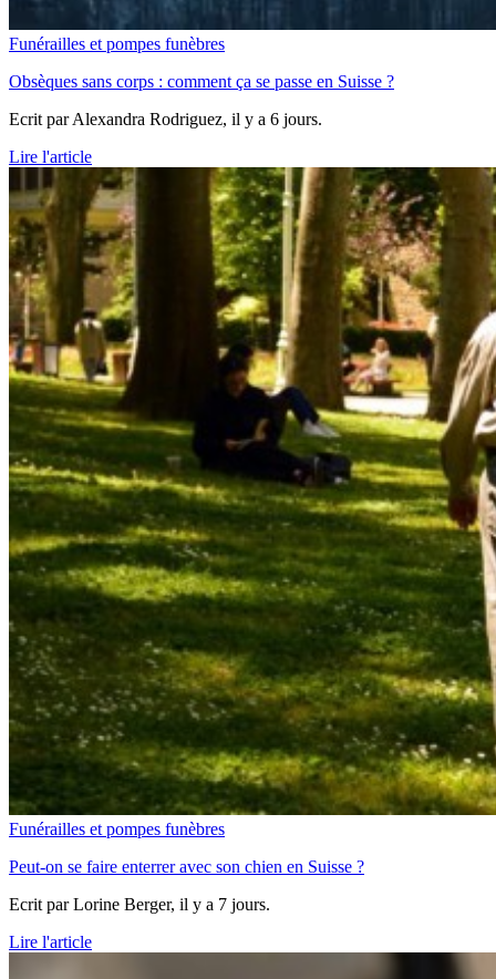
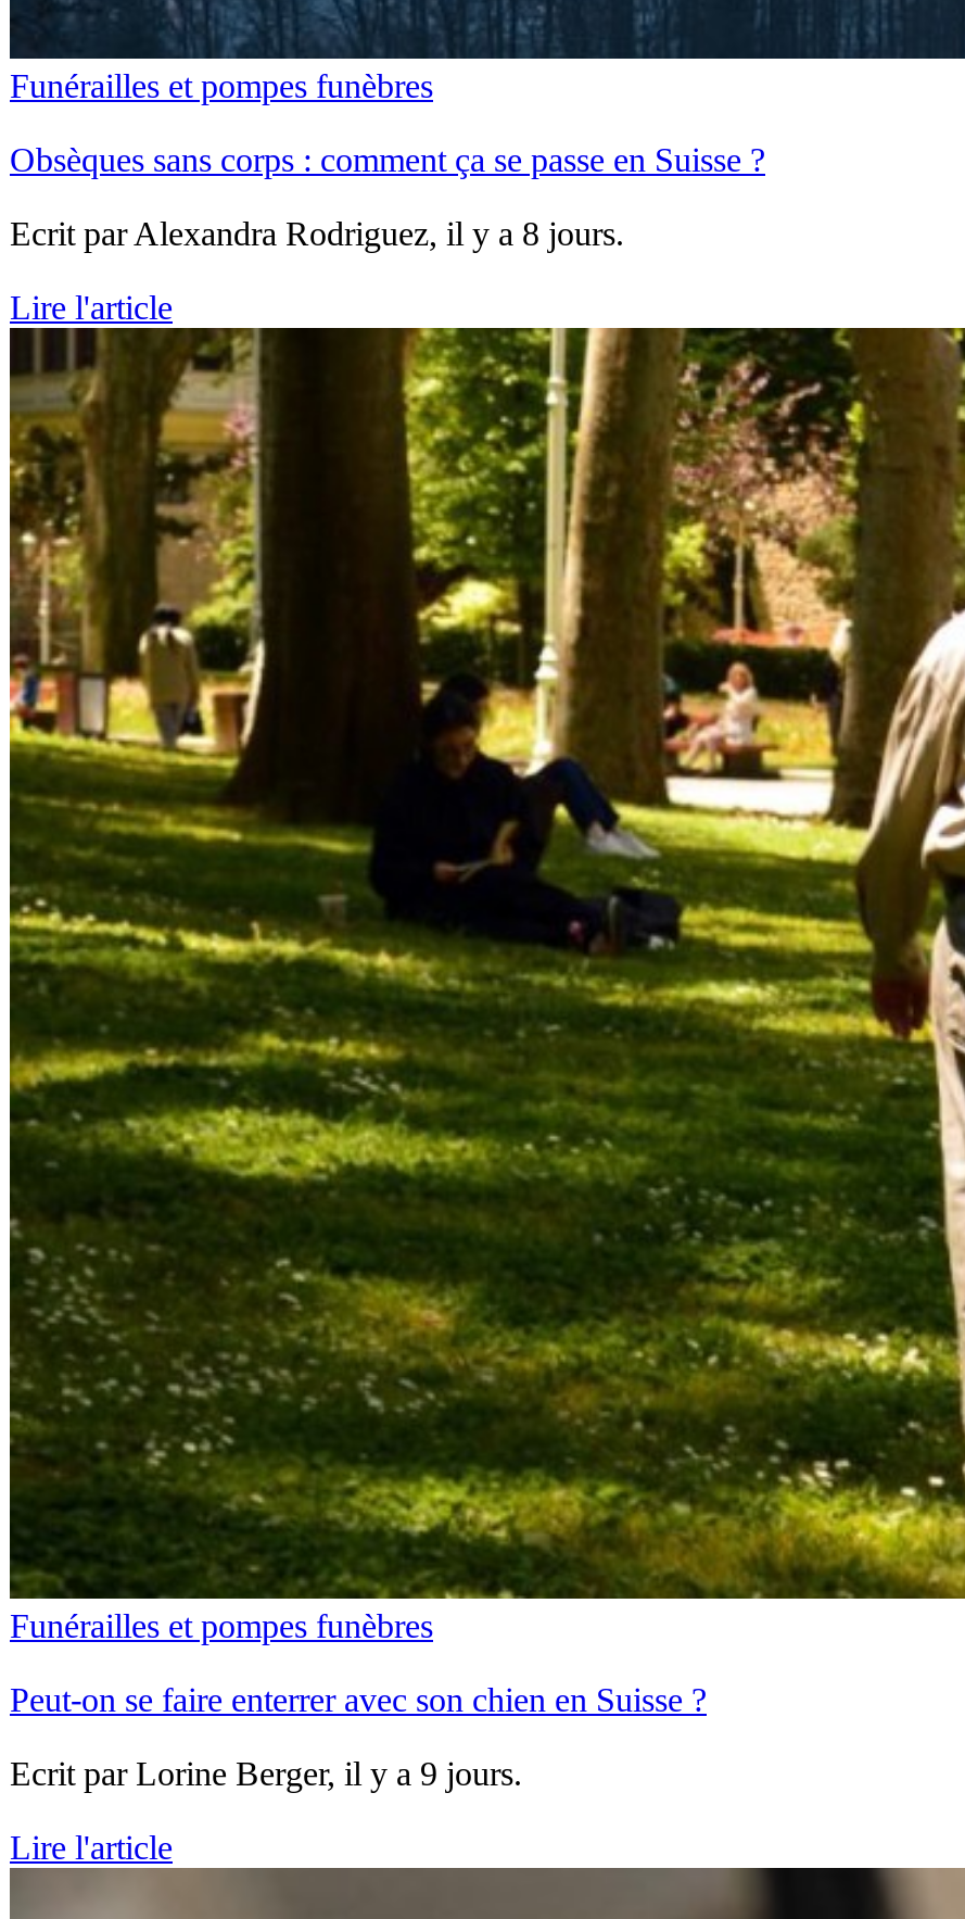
[9,110,322,129] Ecrit par Alexandra Rodriguez, il y a 6 jours. -> [10,216,624,253] Ecrit par Alexandra Rodriguez, il y a 8 jours.
[9,895,270,914] Ecrit par Lorine Berger, il y a 7 jours. -> [10,1756,522,1793] Ecrit par Lorine Berger, il y a 9 jours.

